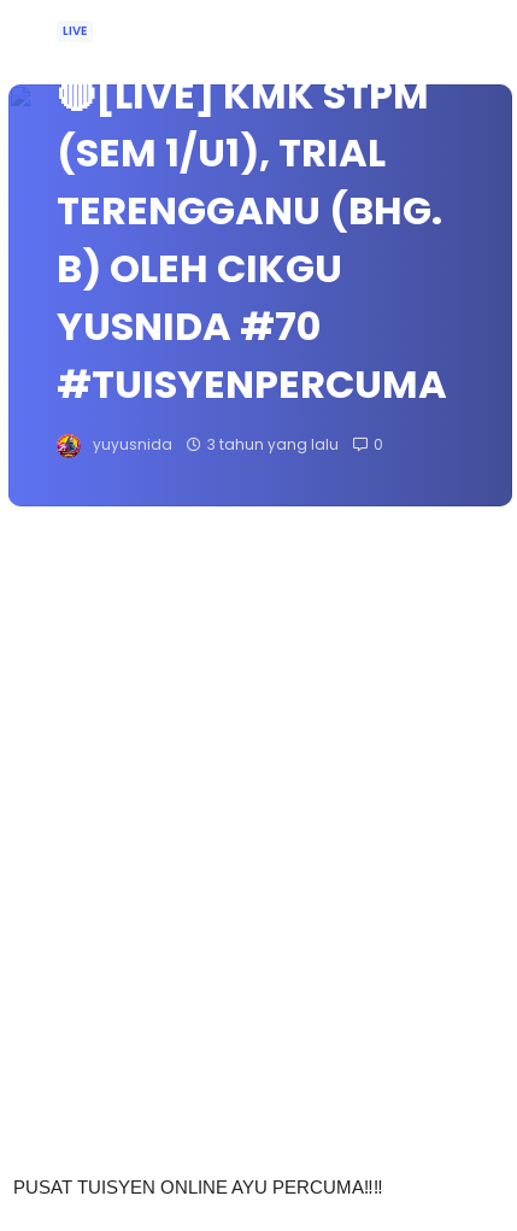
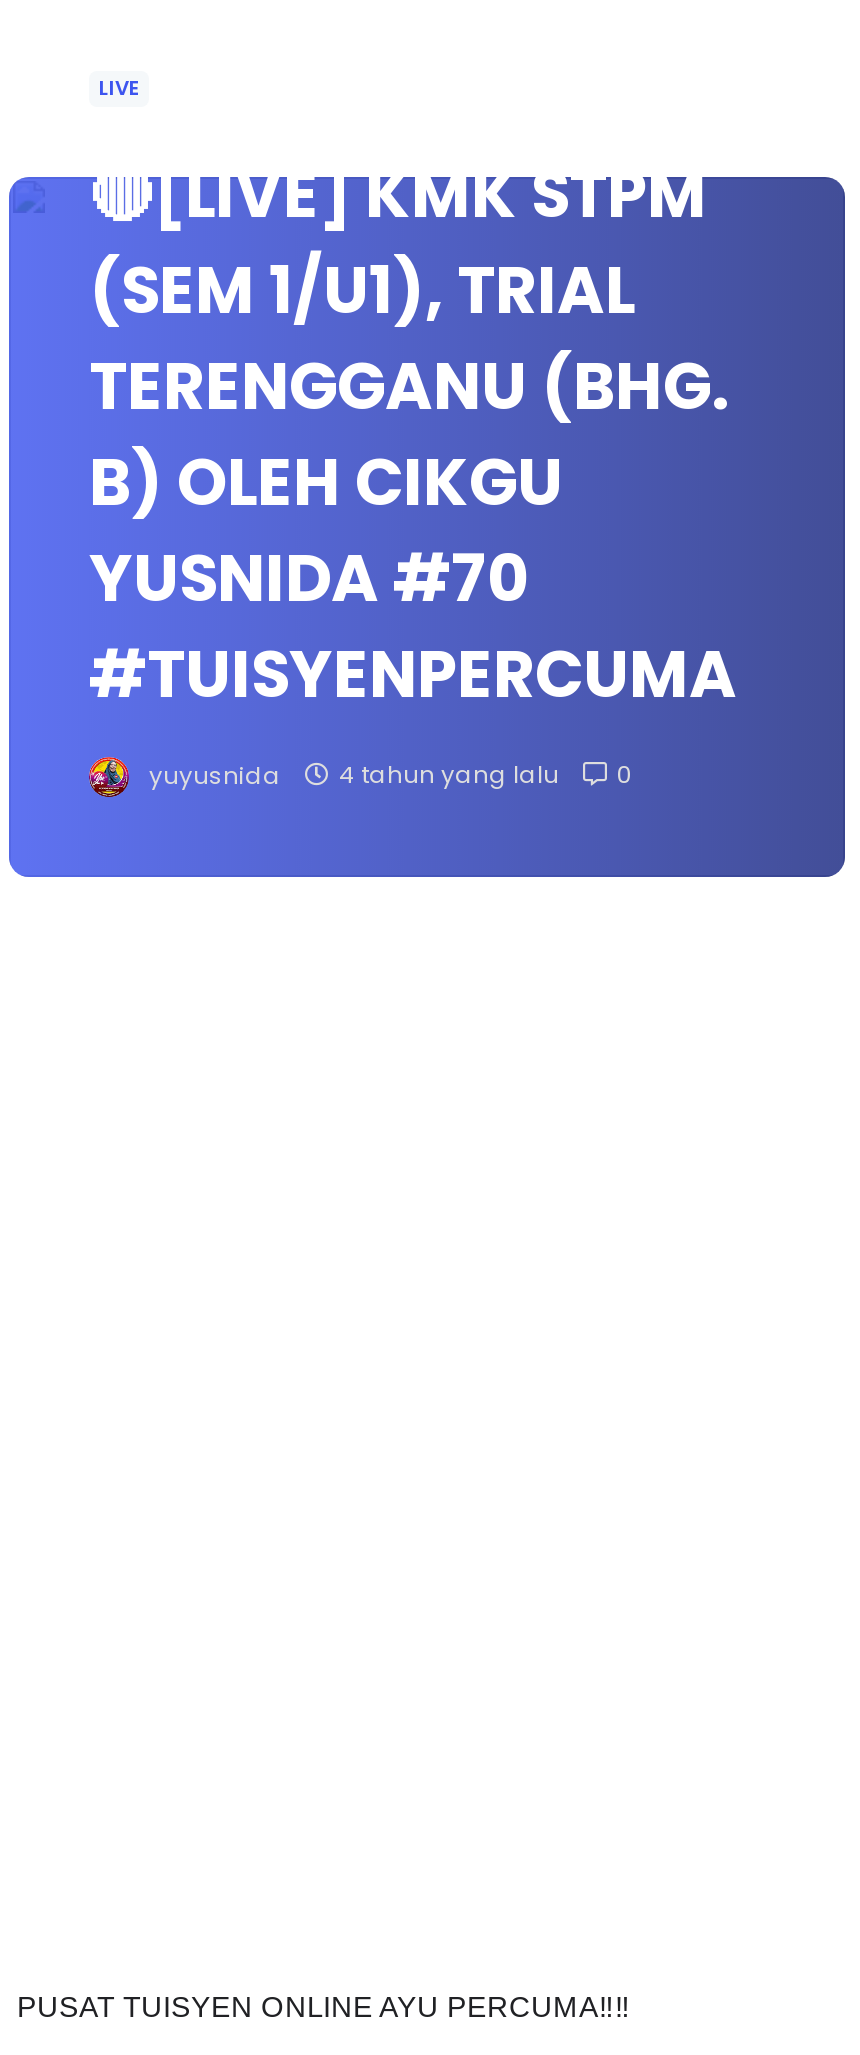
[207,436,339,455] 3 tahun yang lalu -> [339,760,559,792] 4 tahun yang lalu

